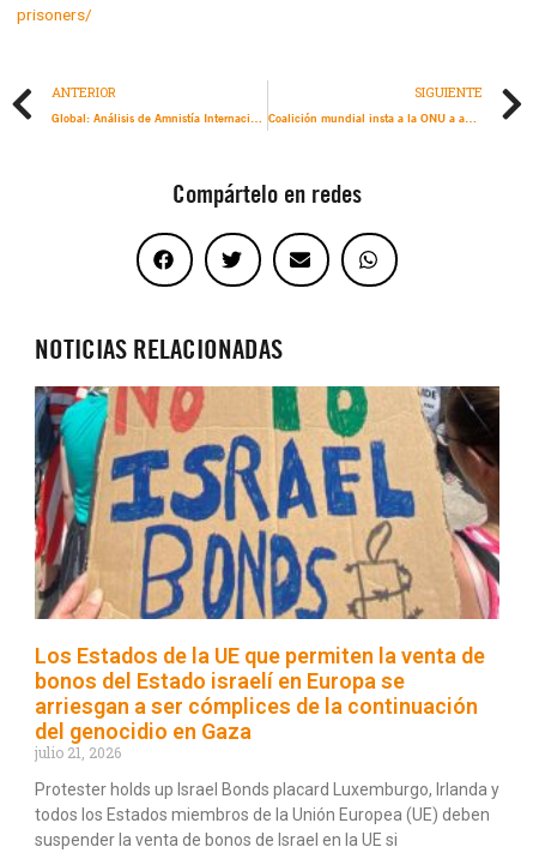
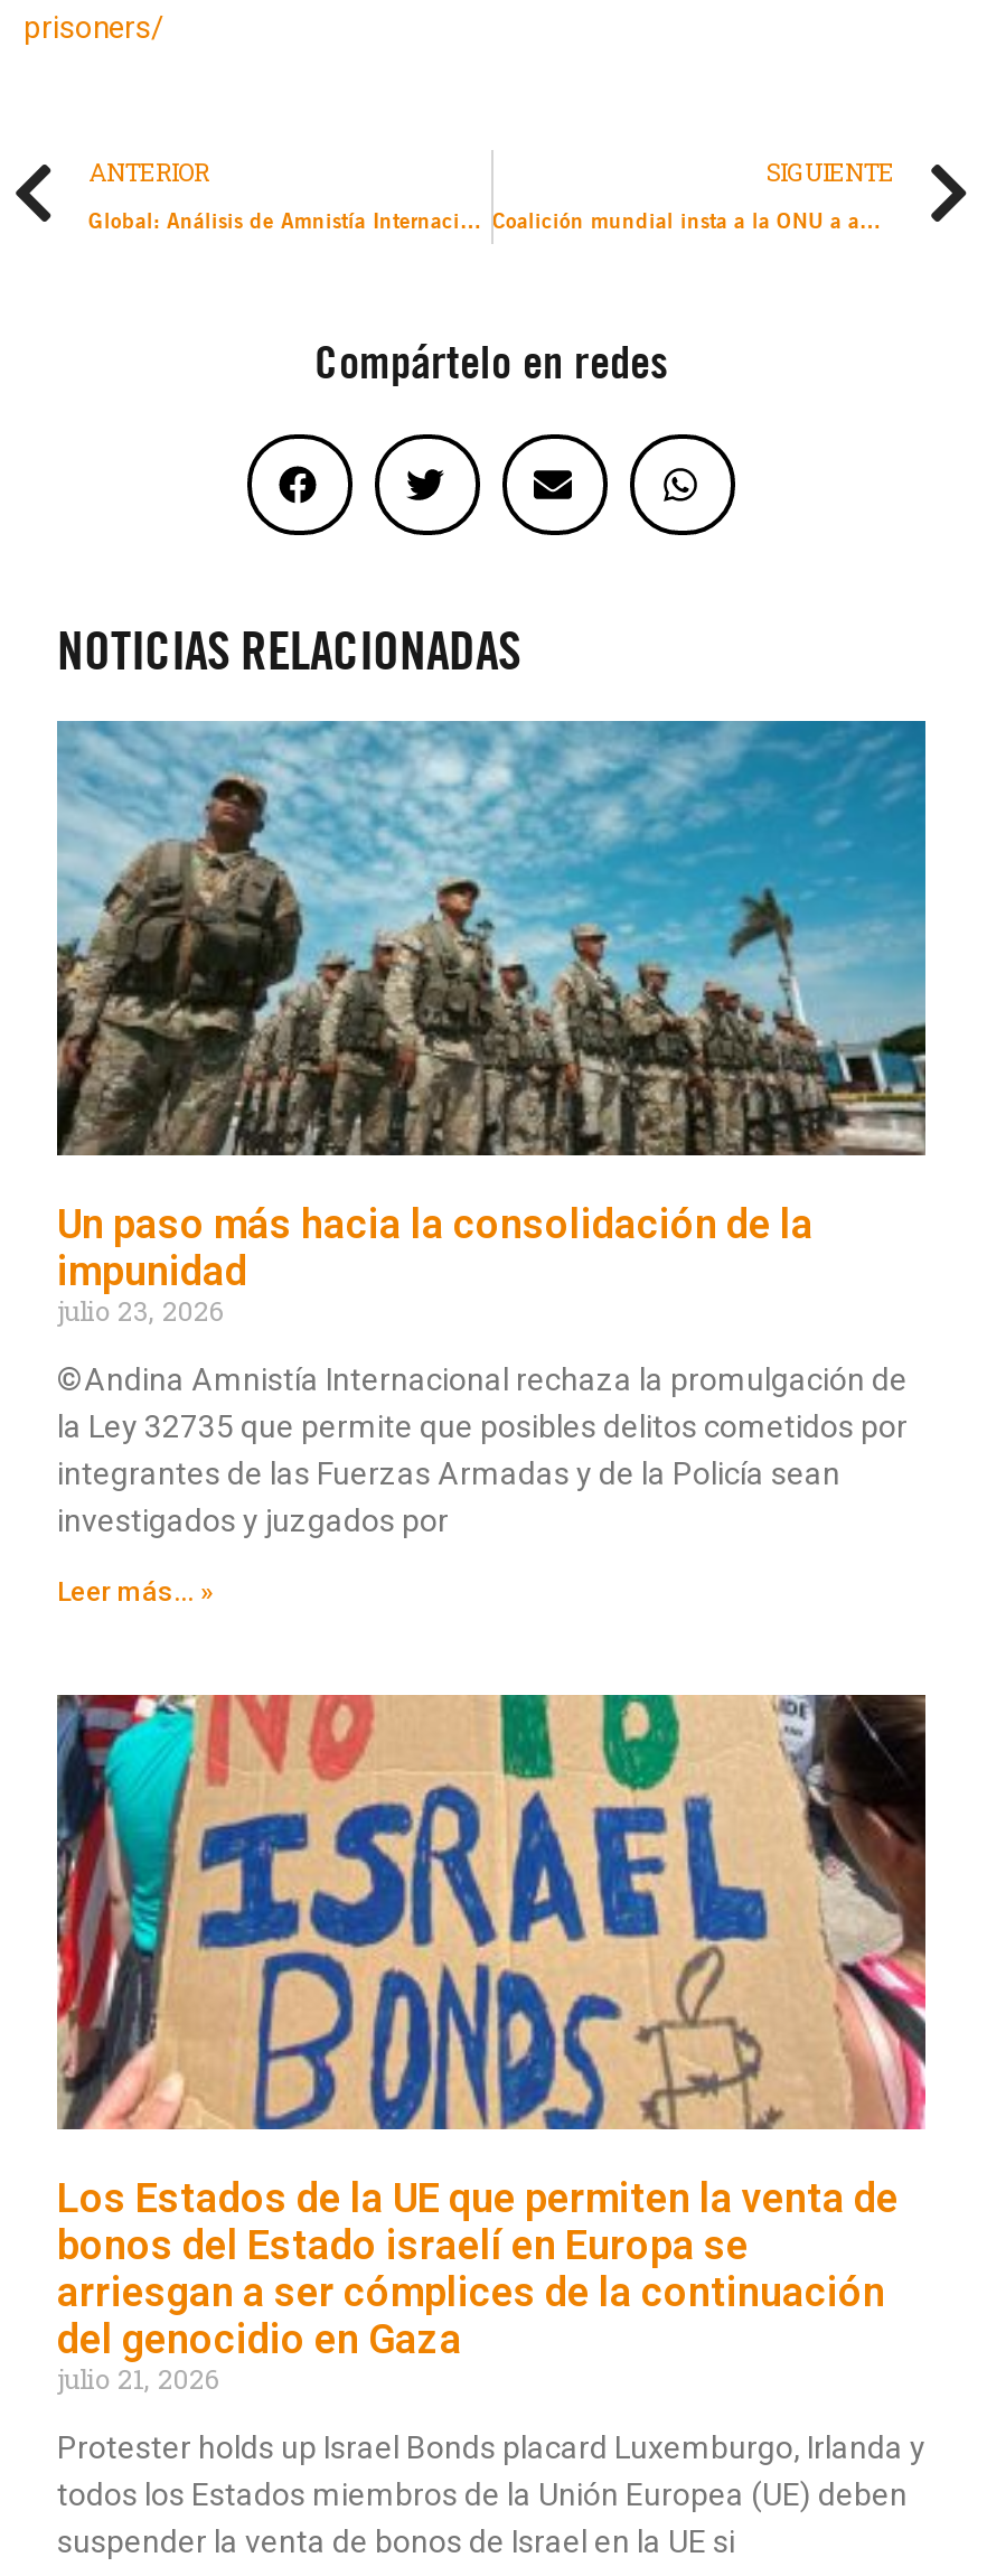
none -> [55,719,928,1607] [image] | Un paso más hacia la consolidación de la | impunidad | julio 23, 2026 | ©Andina Amnistía Internacional rechaza la promulgación de | la Ley 32735 que permite que posibles delitos cometidos por | integrantes de las Fuerzas Armadas y de la Policía sean | investigados y juzgados por | Leer más... »

